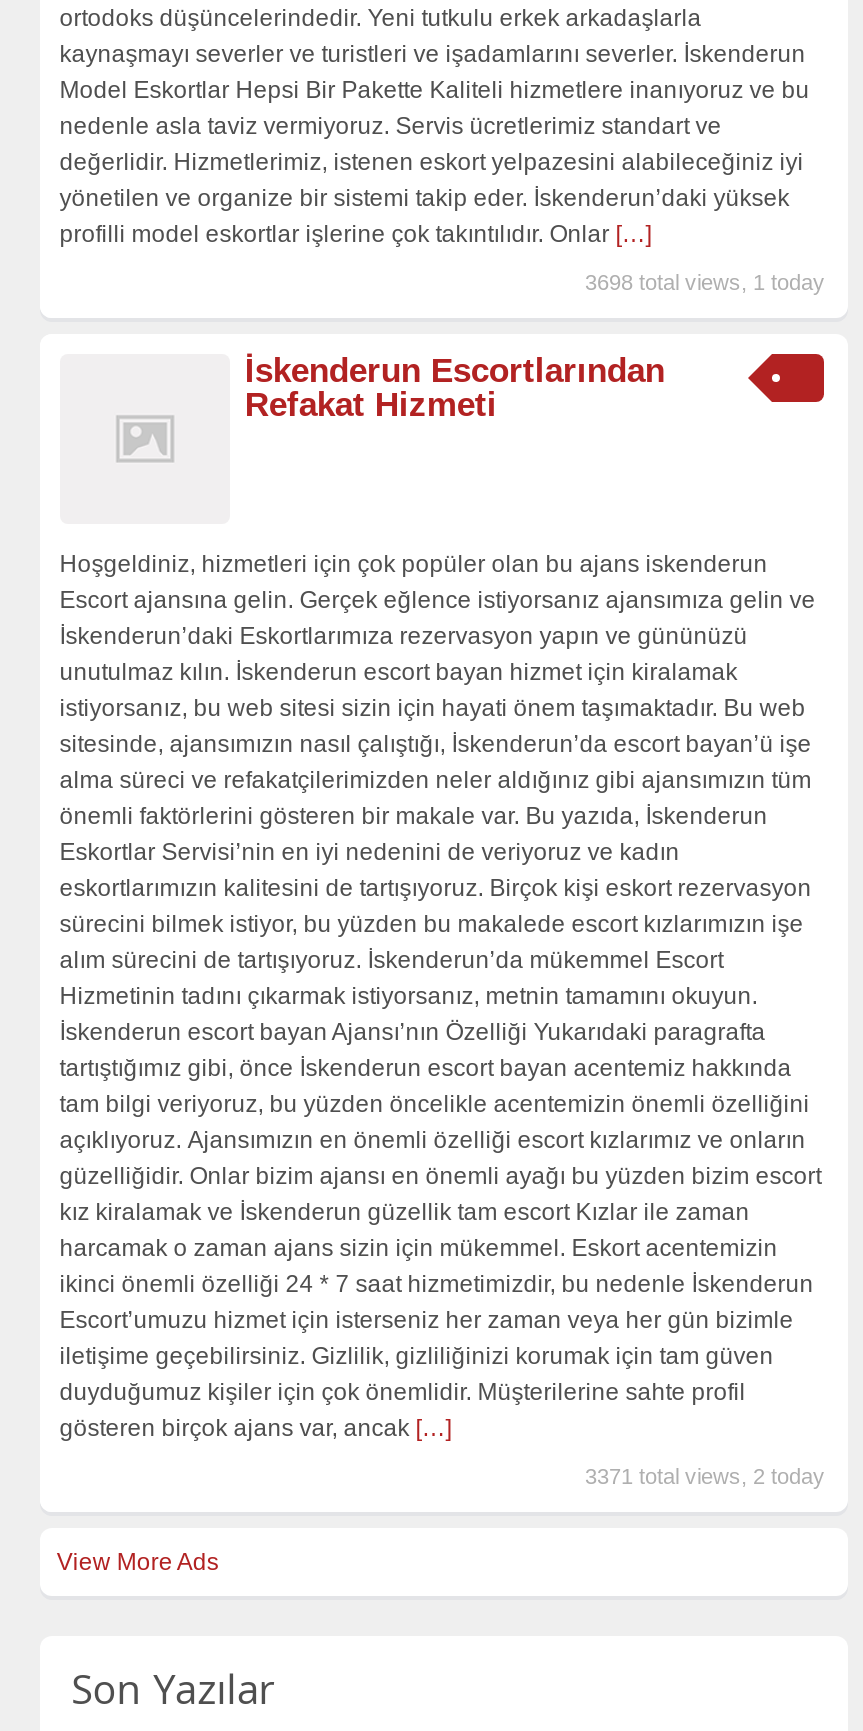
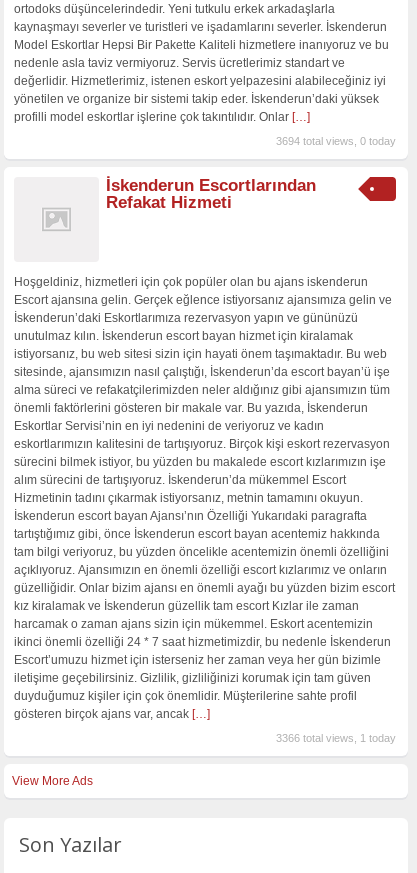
[585,270,825,294] 3698 total views, 1 today -> [276,135,396,147] 3694 total views, 0 today
[585,1464,825,1488] 3371 total views, 2 today -> [276,732,396,744] 3366 total views, 1 today

